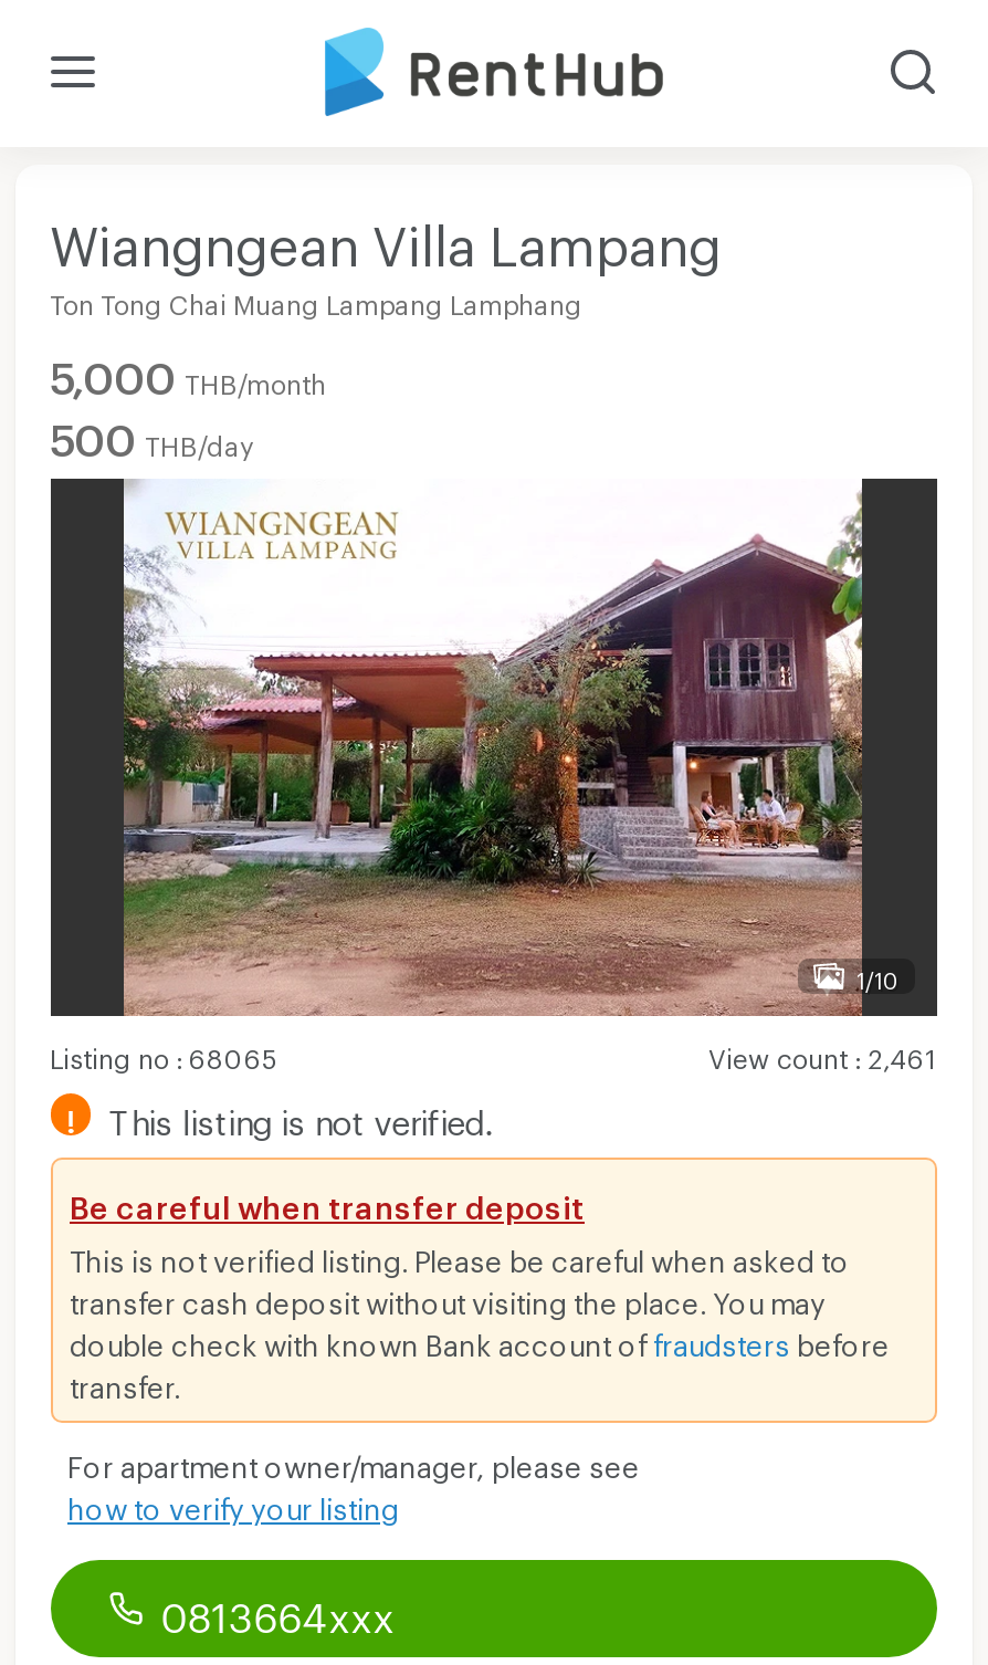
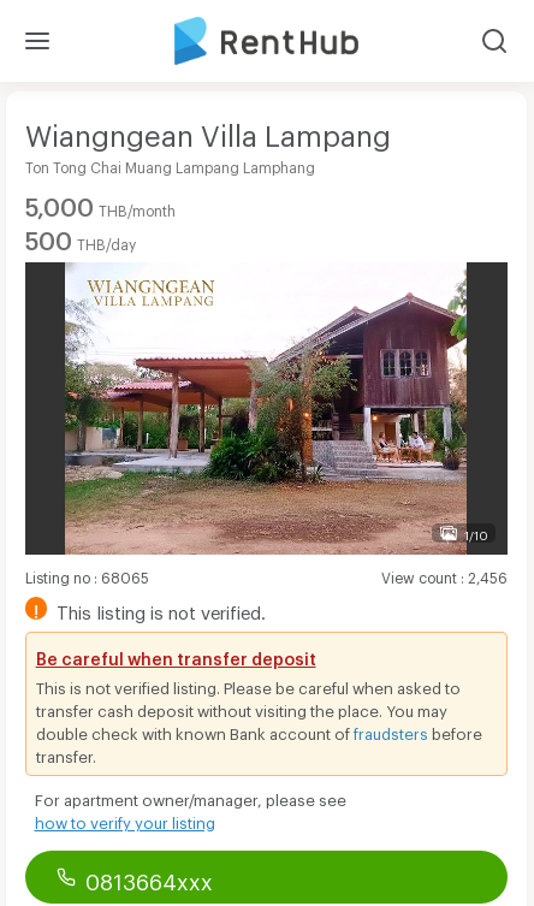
[708,1041,936,1064] View count: 2,461 -> [381,569,507,581] View count: 2,456

